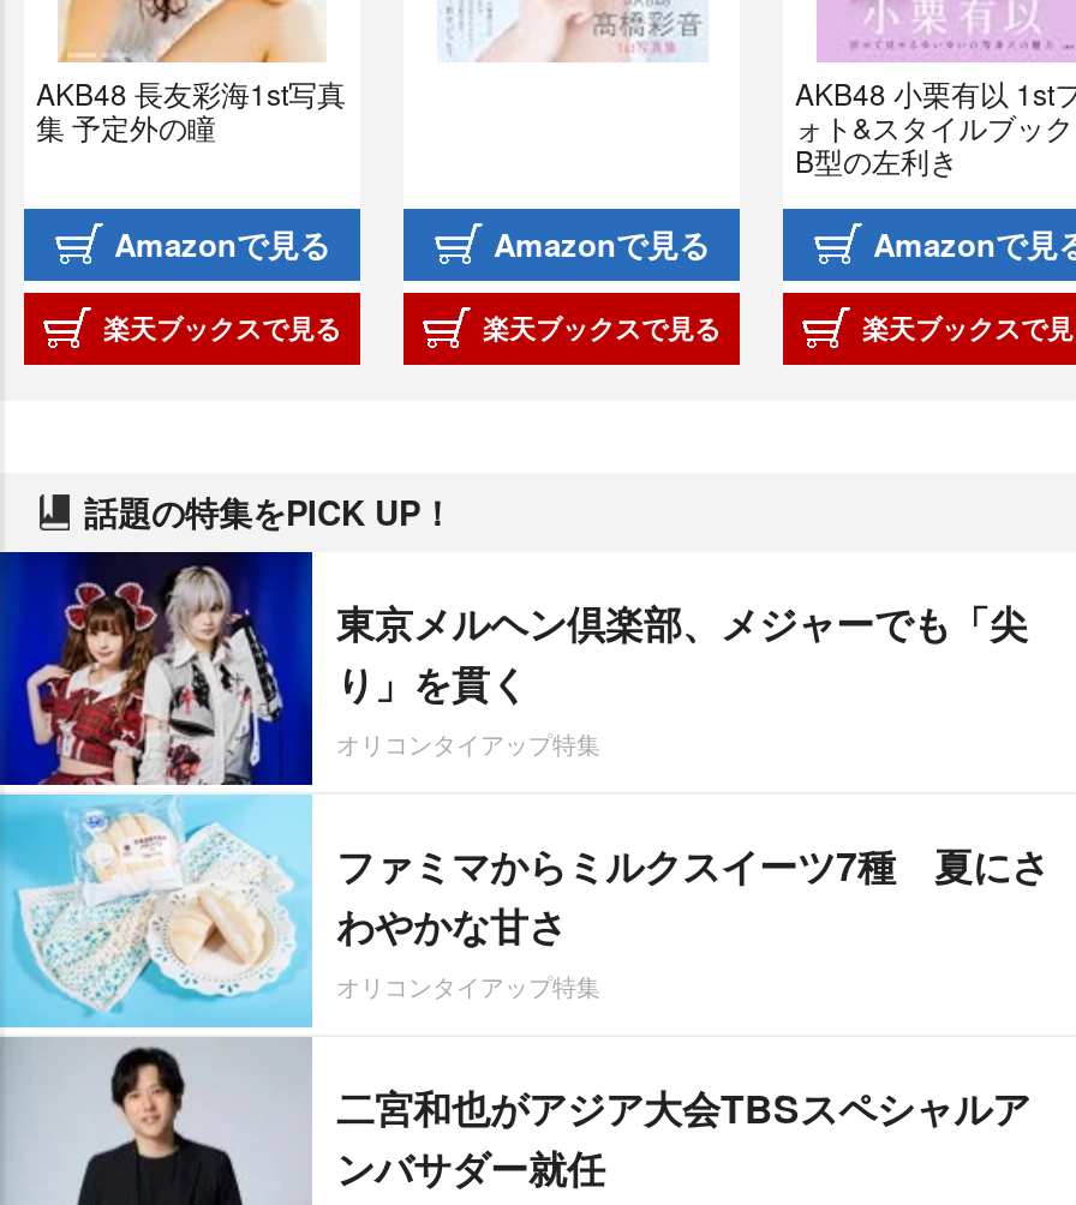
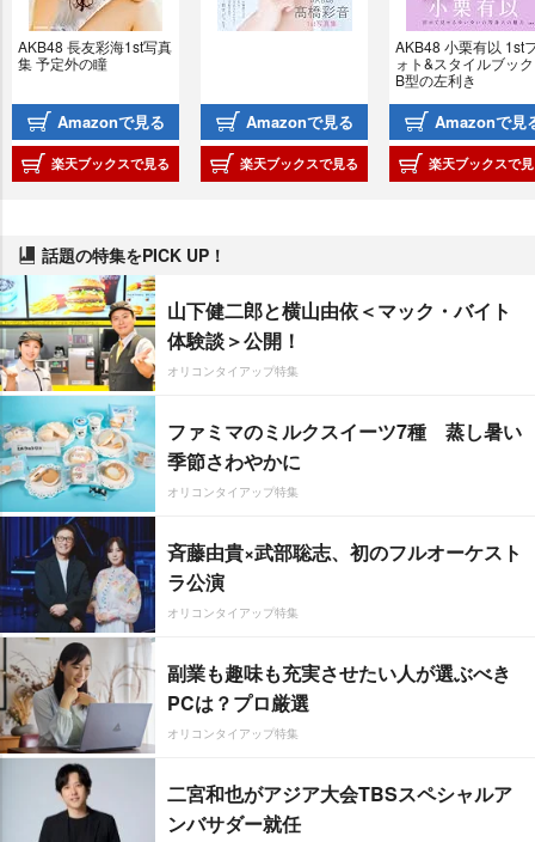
[7,550,1028,1030] [image] | 東京メルヘン倶楽部、メジャーでも「尖 | り」を貫く -> [4,274,511,755] [image] | 山下健二郎と横山由依＜マック・バイト | 体験談＞公開！
[336,837,1050,953] ファミマからミルクスイーツ7種 夏にさ | わやかな甘さ -> [167,417,522,716] ファミマのミルクスイーツ7種 蒸し暑い | 季節さわやかに | オリコンタイアップ特集 | 斉藤由貴×武部聡志、初のフルオーケスト | ラ公演 | オリコンタイアップ特集 | 副業も趣味も充実させたい人が選ぶべき | PCは？プロ厳選

